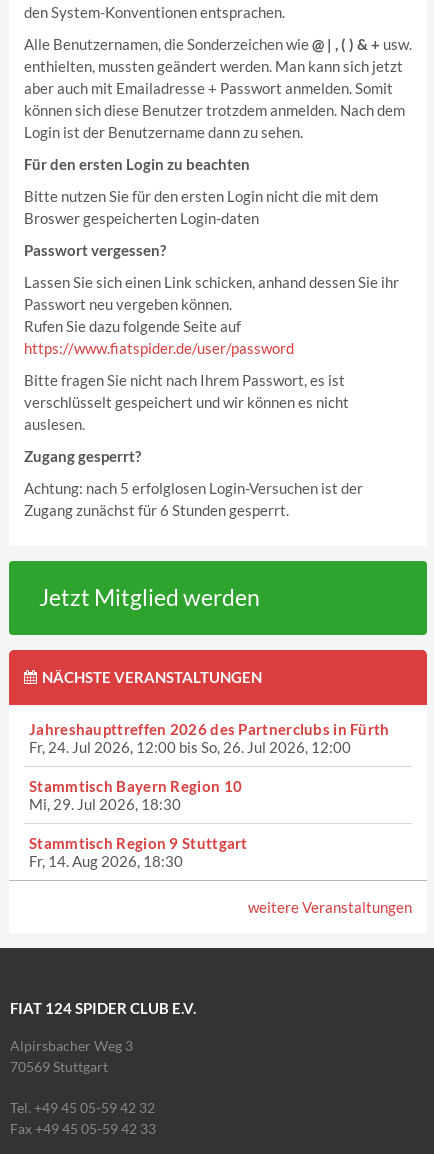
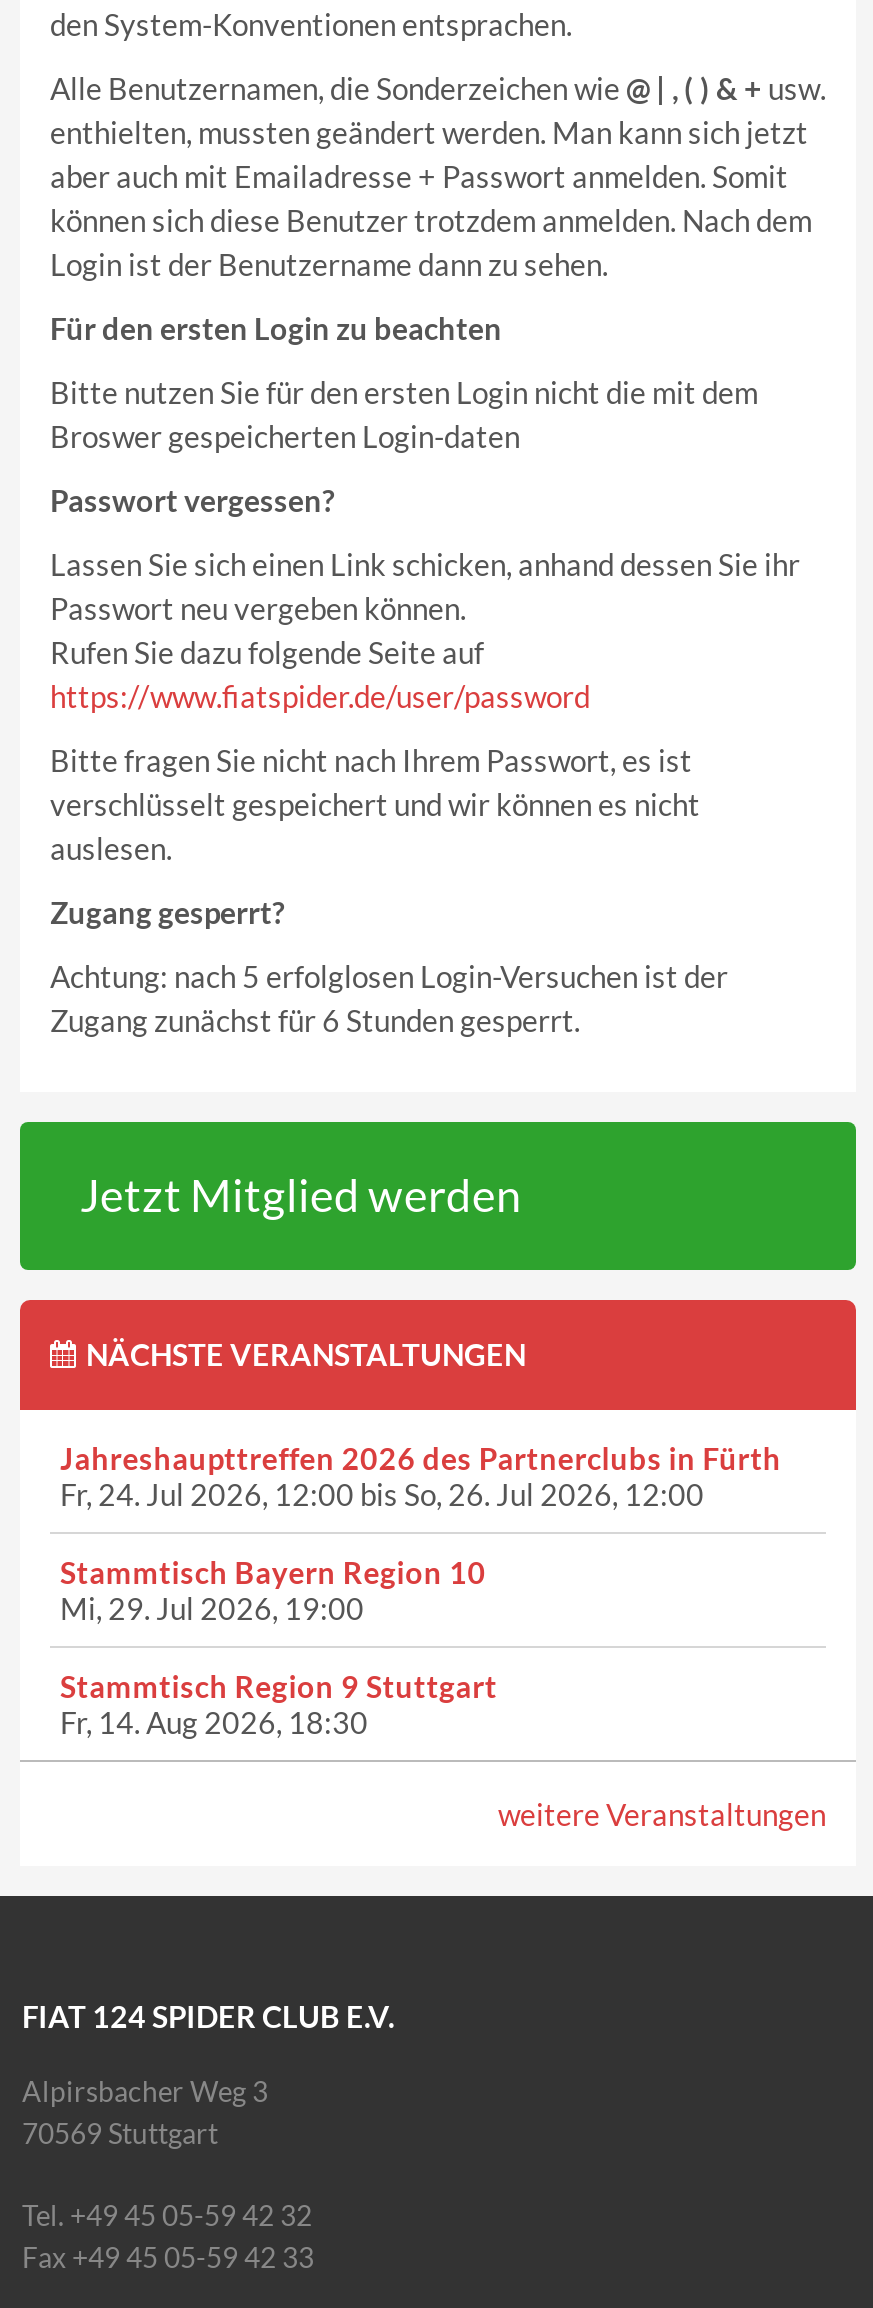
[29,795,181,813] Mi, 29. Jul 2026, 18:30 -> [60,1590,364,1626] Mi, 29. Jul 2026, 19:00

